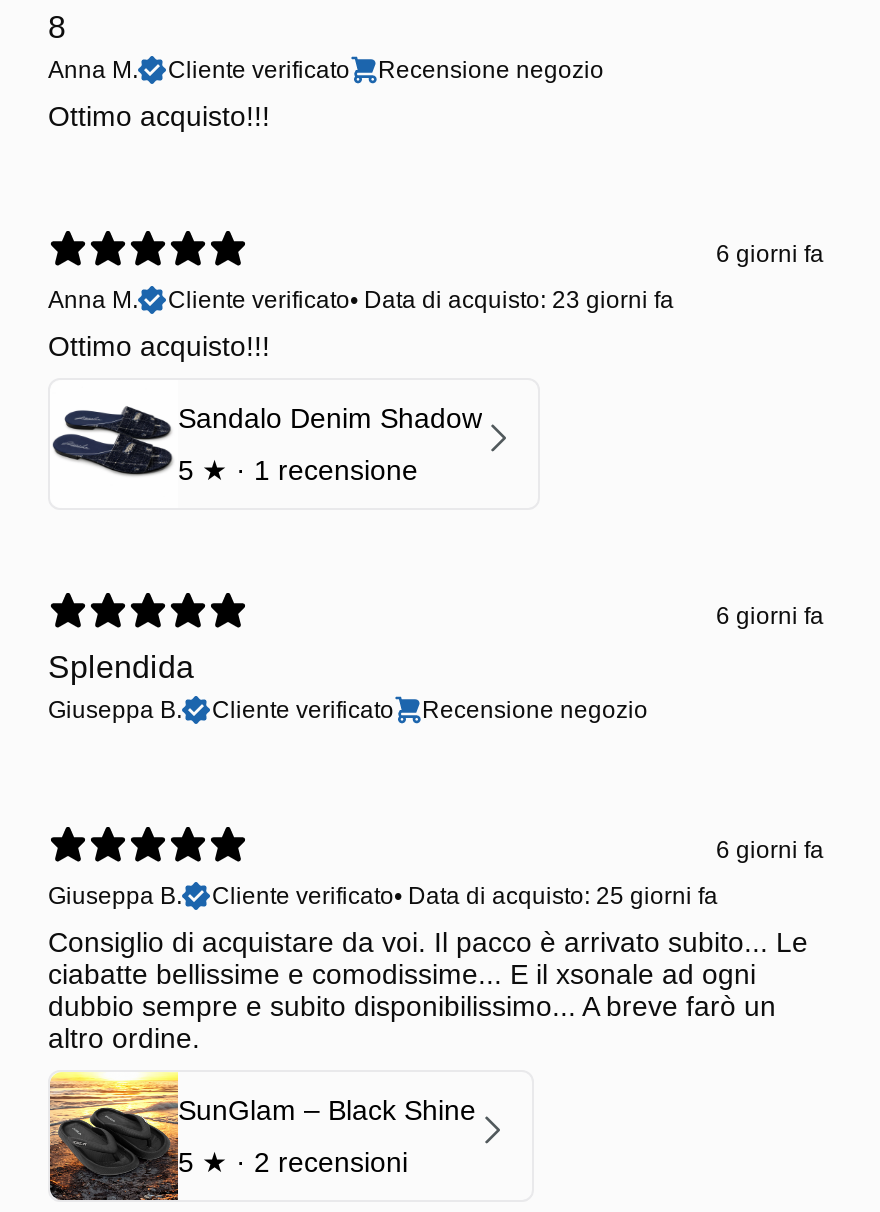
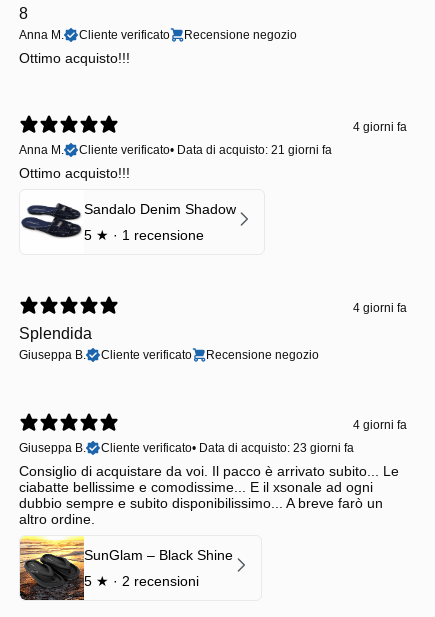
[716,241,824,269] 6 giorni fa -> [353,120,407,134] 4 giorni fa
moved [168,286,674,314] -> [101,441,354,455]: Cliente verificato• Data di acquisto: 23 giorni fa
none -> [79,143,332,157] Cliente verificato• Data di acquisto: 21 giorni fa
[716,603,824,631] 6 giorni fa -> [353,301,407,315] 4 giorni fa
[716,837,824,865] 6 giorni fa -> [353,418,407,432] 4 giorni fa
[212,882,718,910] Cliente verificato• Data di acquisto: 25 giorni fa -> none

